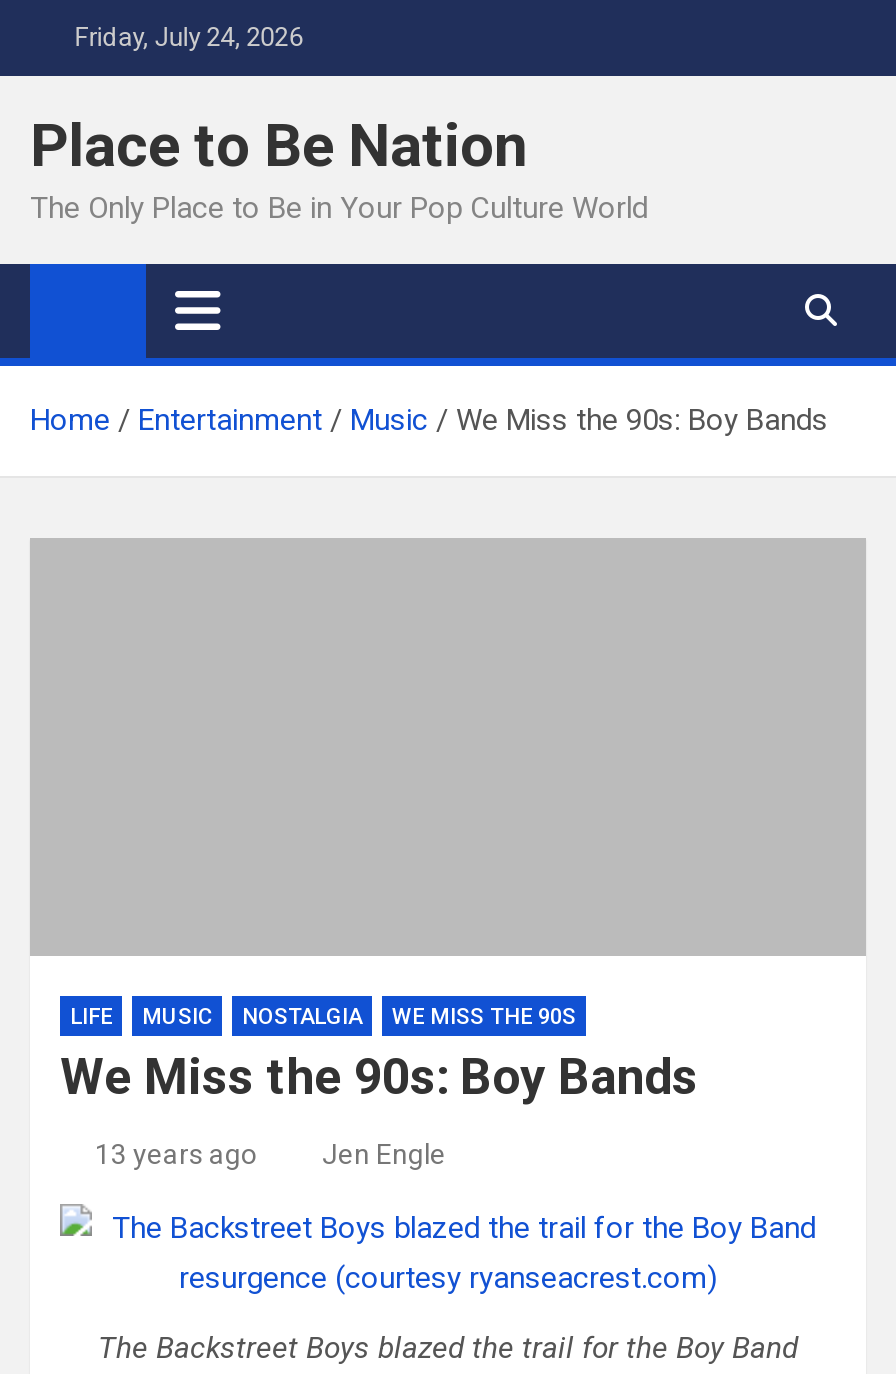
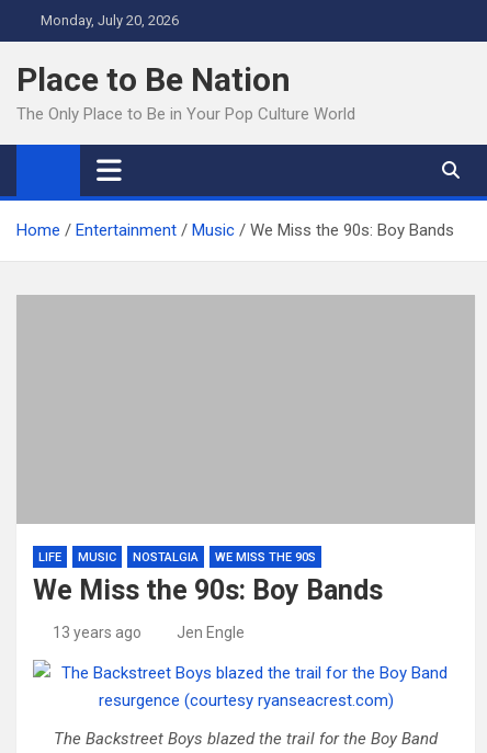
[62,22,302,52] Friday, July 24, 2026 -> [34,12,179,28] Monday, July 20, 2026

